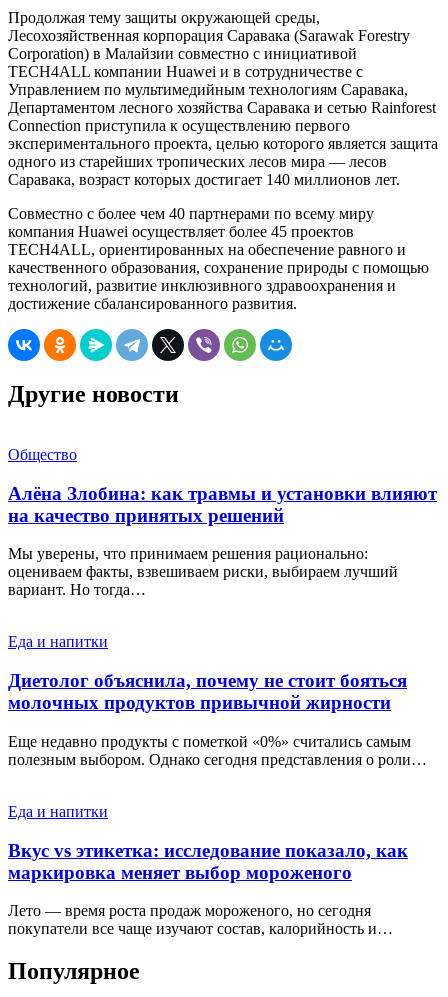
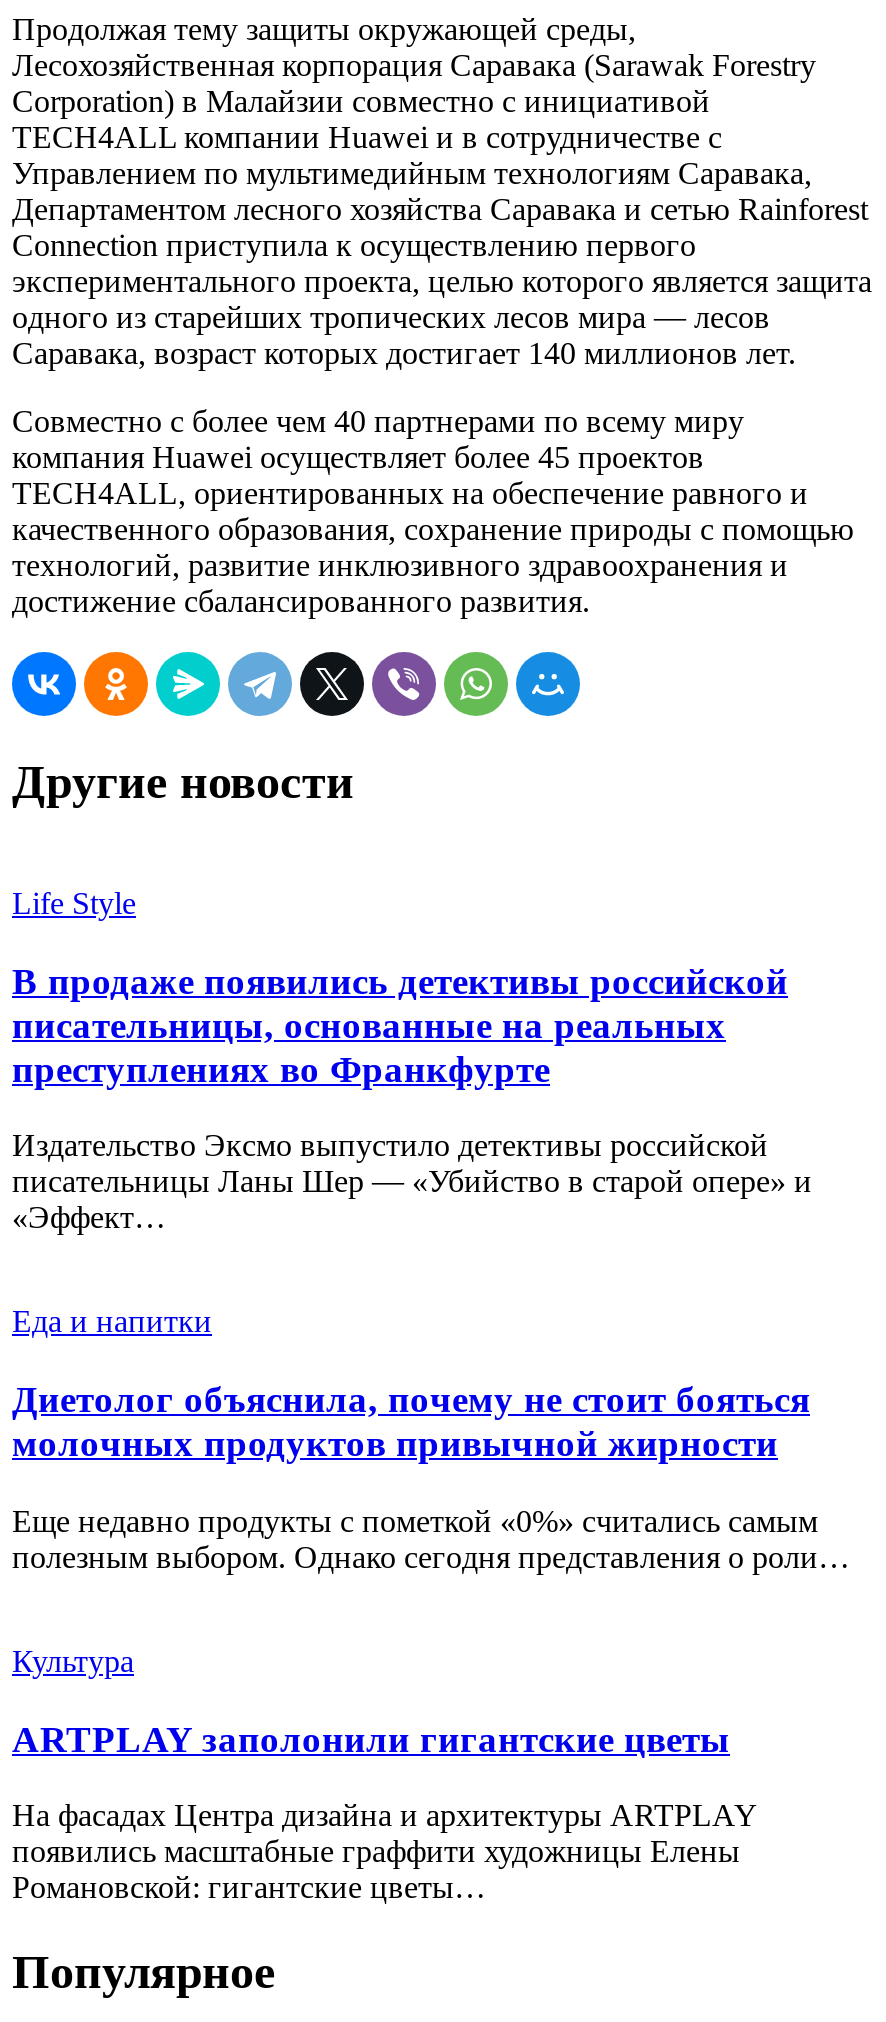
[8,446,77,463] Общество -> [12,886,136,920] Life Style
[8,483,437,526] Алёна Злобина: как травмы и установки влияют | на качество принятых решений -> [12,959,788,1089] В продаже появились детективы российской | писательницы, основанные на реальных | преступлениях во Франкфурте
[8,545,398,598] Мы уверены, что принимаем решения рационально: | оцениваем факты, взвешиваем риски, выбираем лучший | вариант. Но тогда… -> [12,1129,812,1235] Издательство Эксмо выпустило детективы российской | писательницы Ланы Шер — «Убийство в старой опере» и | «Эффект…
[8,803,108,820] Еда и напитки -> [12,1644,134,1678] Культура
[8,839,408,882] Вкус vs этикетка: исследование показало, как | маркировка меняет выбор мороженого -> [12,1717,730,1759] ARTPLAY заполонили гигантские цветы
[8,902,393,937] Лето — время роста продаж мороженого, но сегодня | покупатели все чаще изучают состав, калорийность и… -> [12,1798,756,1904] На фасадах Центра дизайна и архитектуры ARTPLAY | появились масштабные граффити художницы Елены | Романовской: гигантские цветы…

